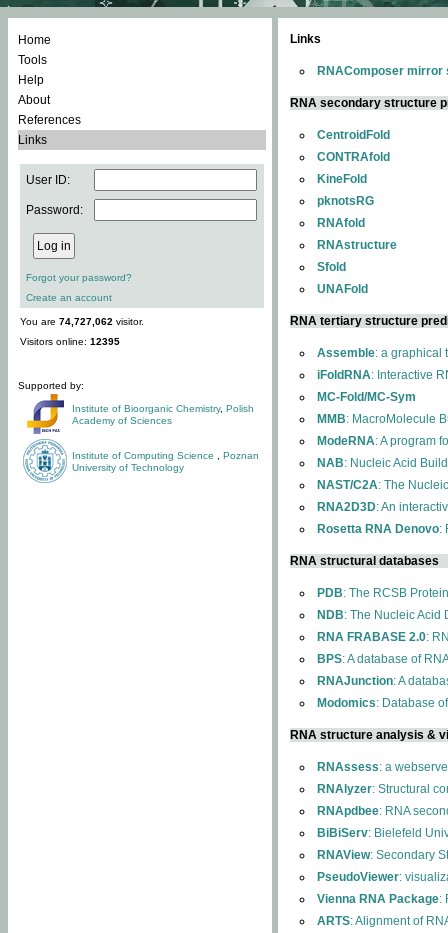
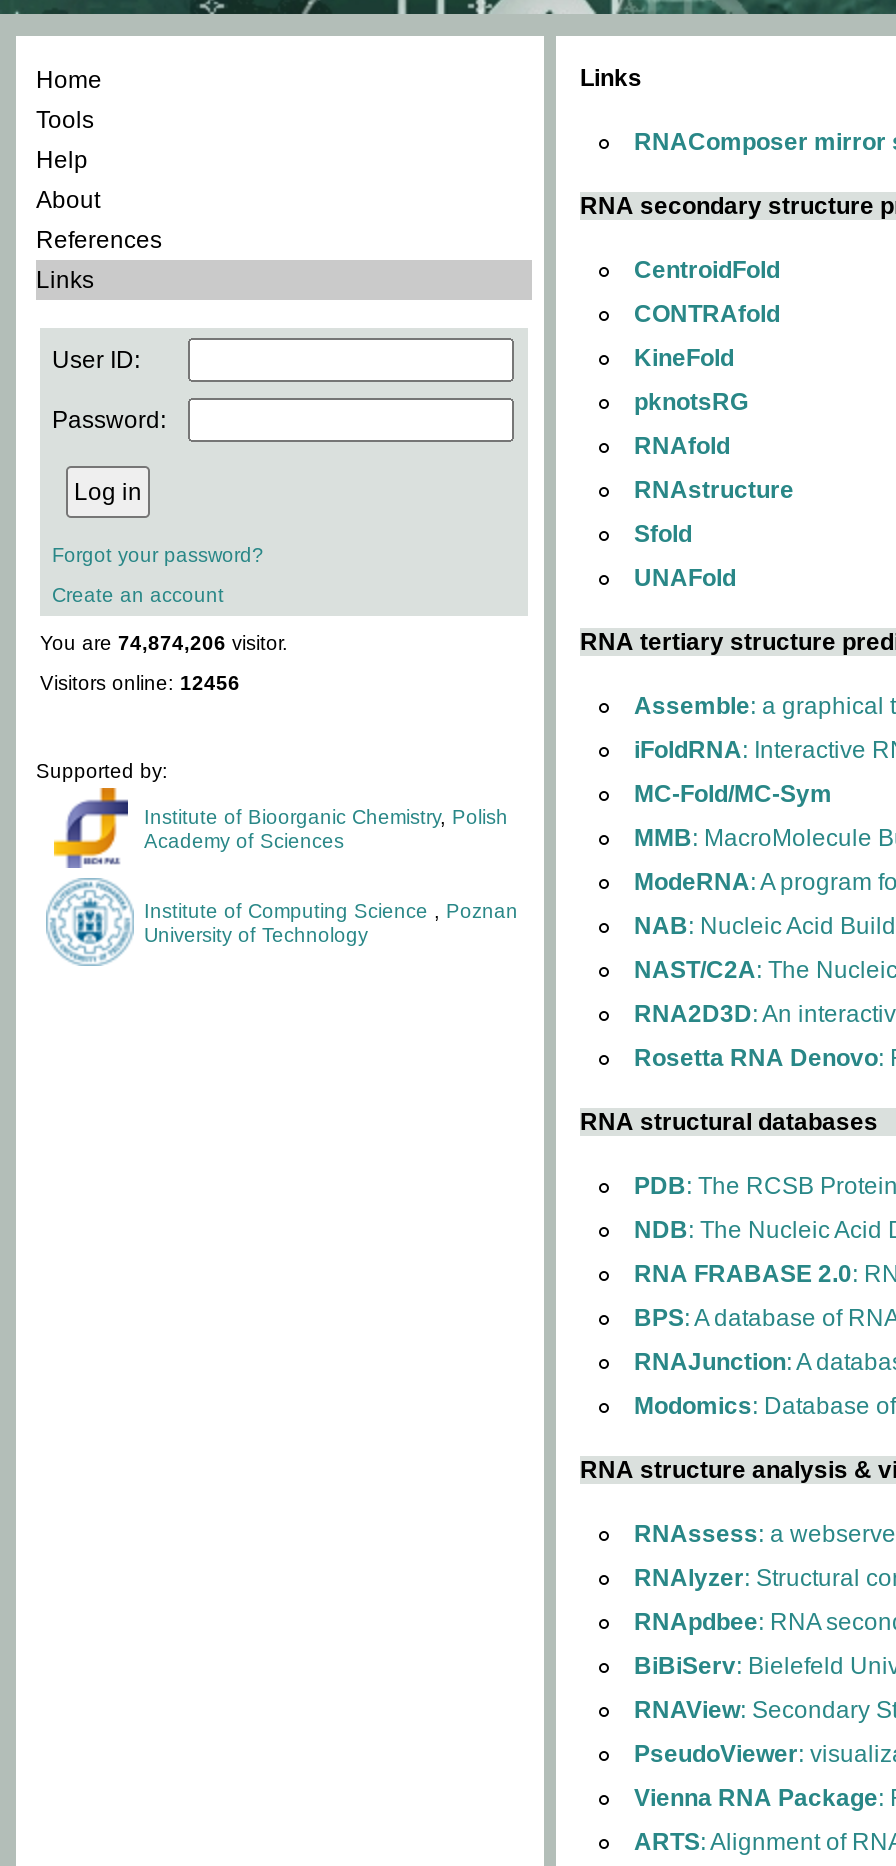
[20,316,144,327] You are 74,727,062 visitor. -> [40,632,288,654] You are 74,874,206 visitor.
[20,336,120,347] Visitors online: 12395 -> [40,672,240,694] Visitors online: 12456

